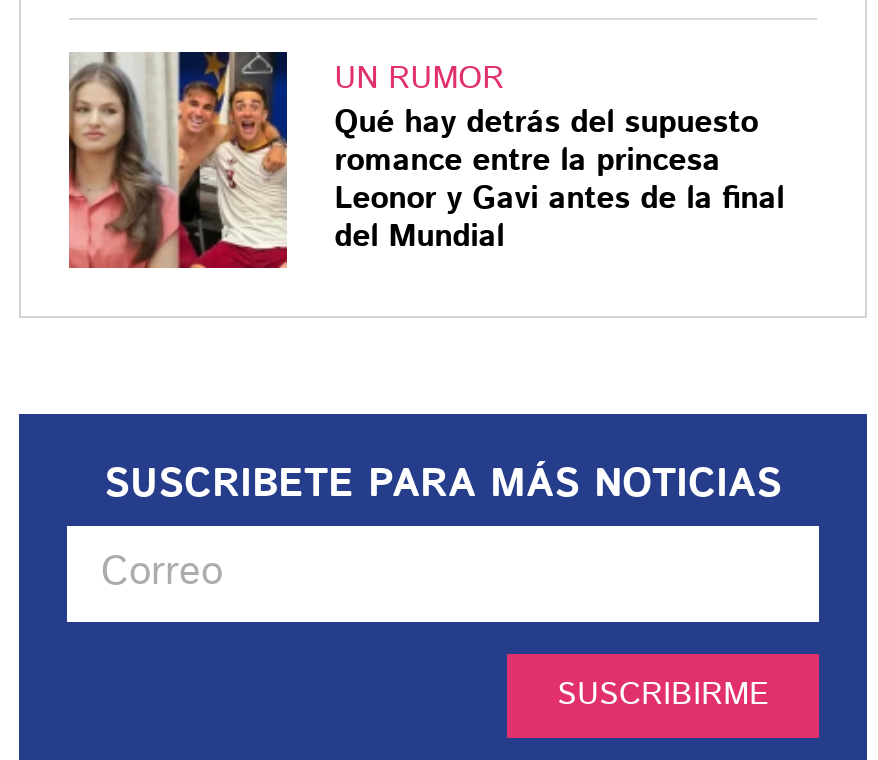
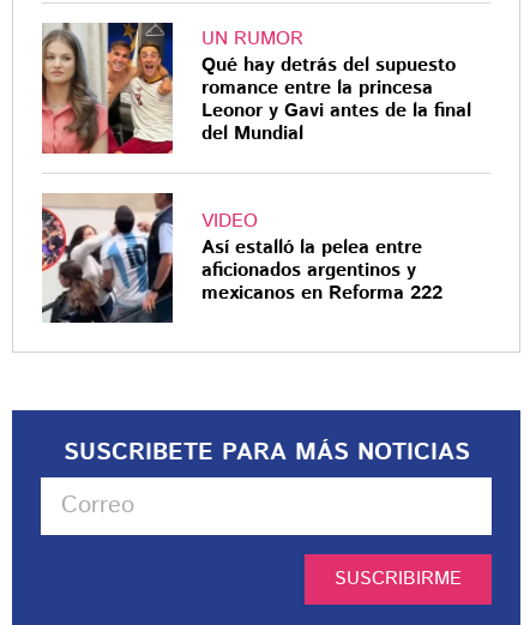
none -> [41,192,442,324] [image] | VIDEO | Así estalló la pelea entre | aficionados argentinos y | mexicanos en Reforma 222

